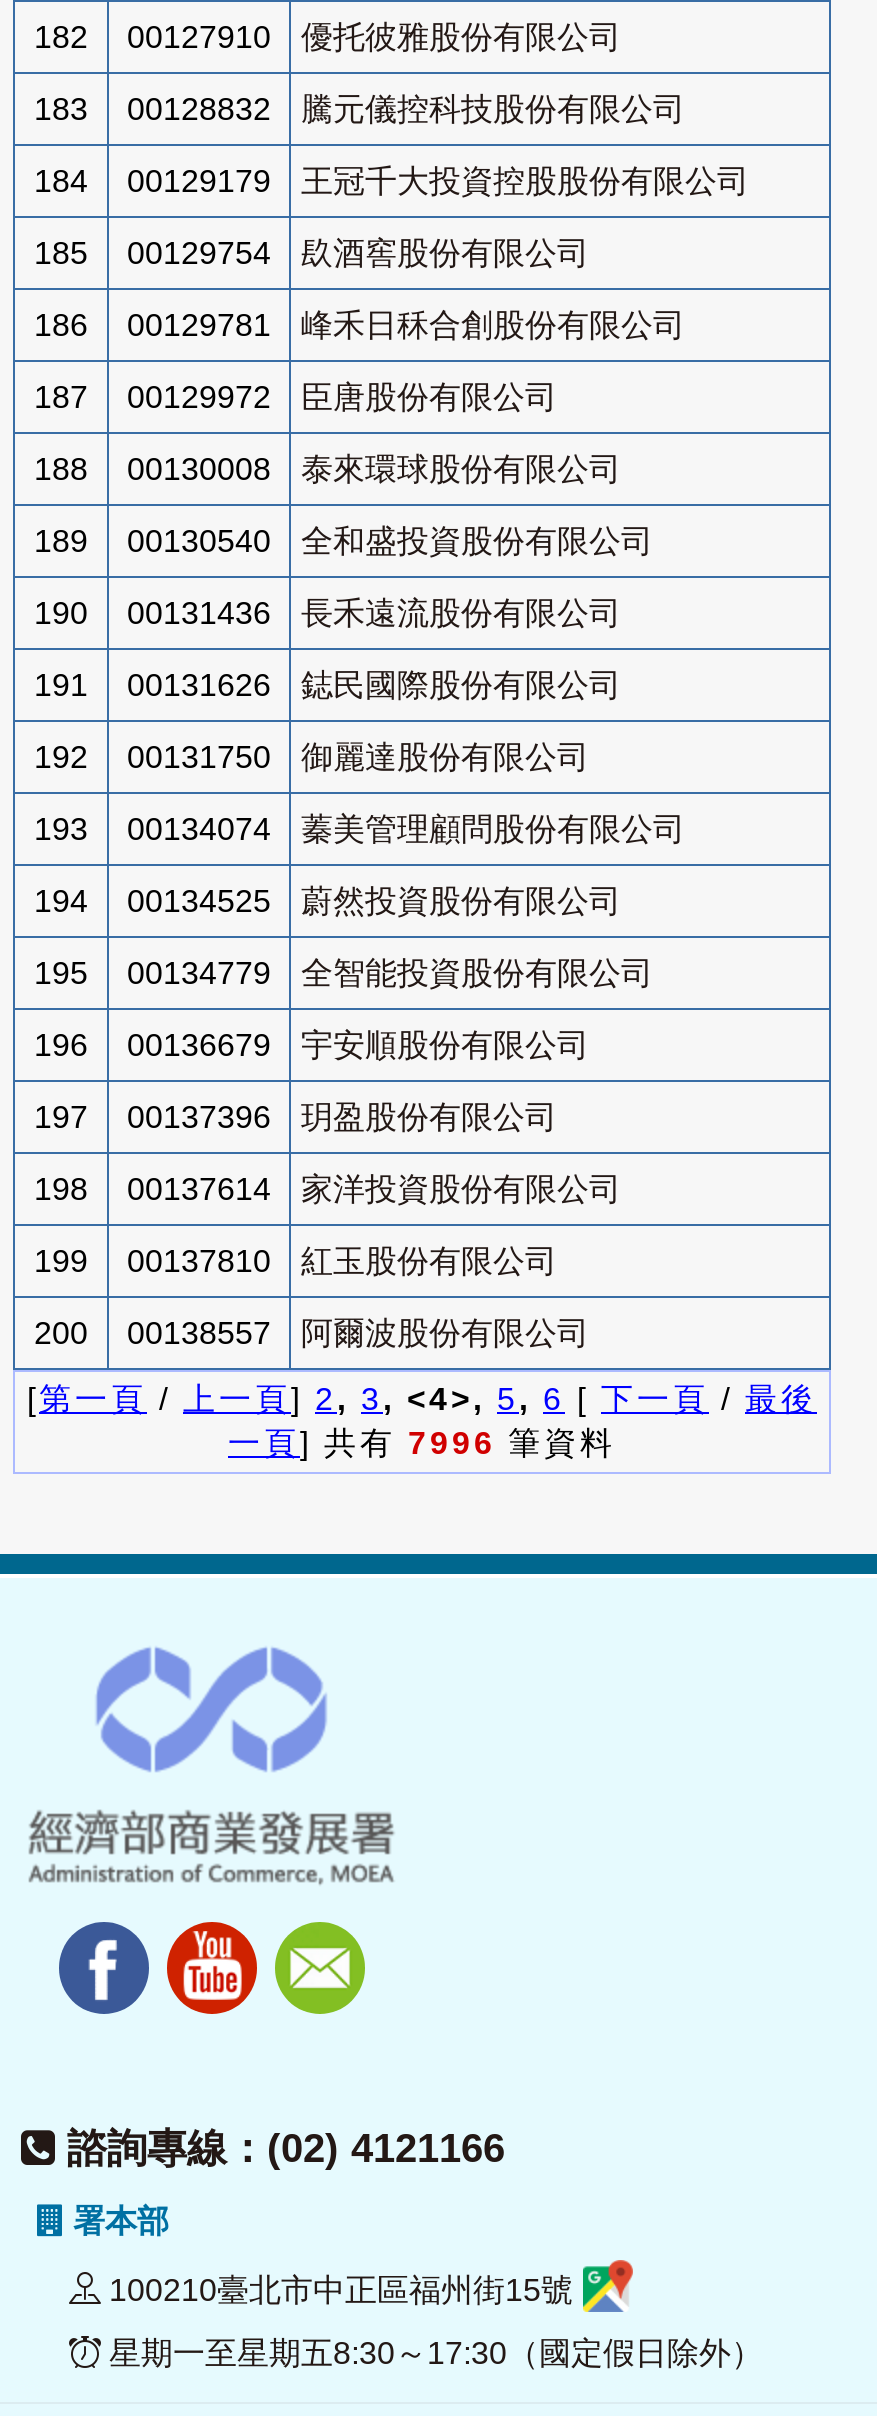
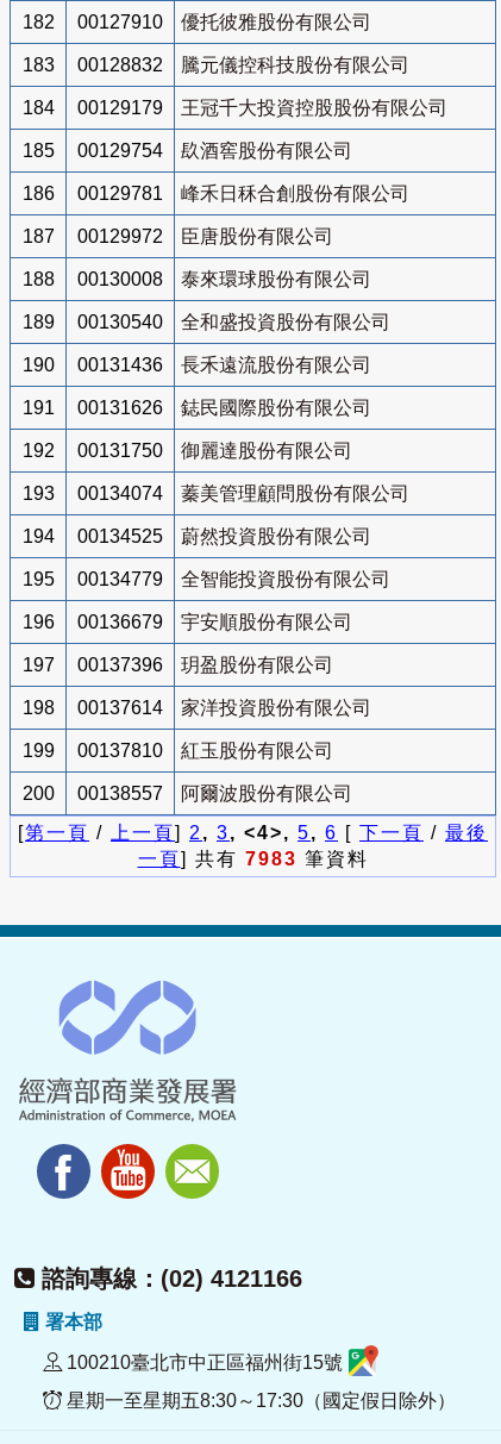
[228,1426,616,1460] 一頁] 共有7996筆資料 -> [137,849,368,869] 一頁] 共有7983筆資料

